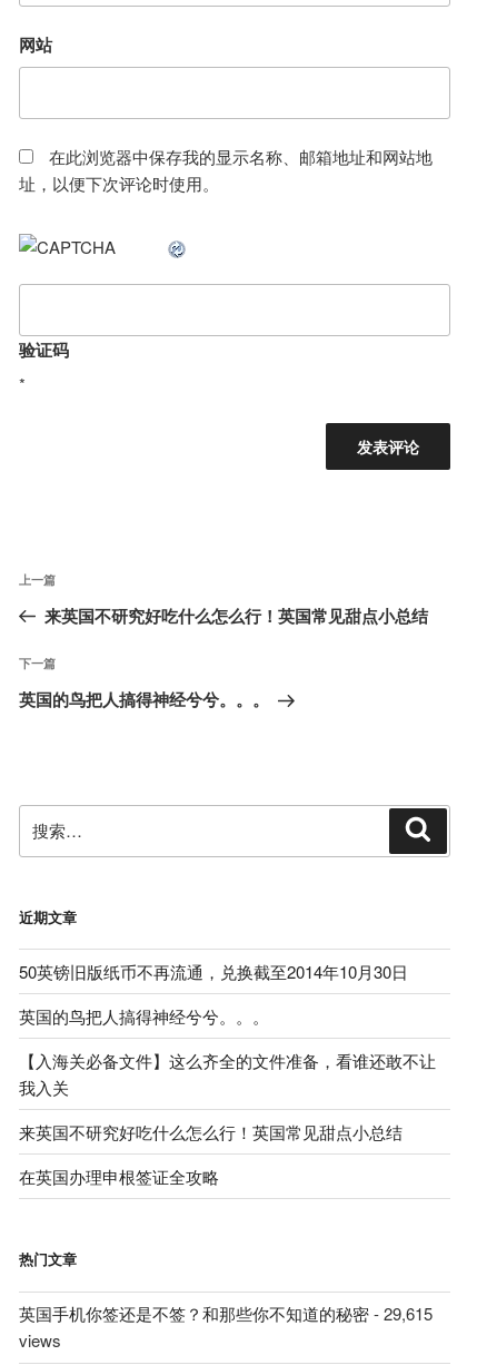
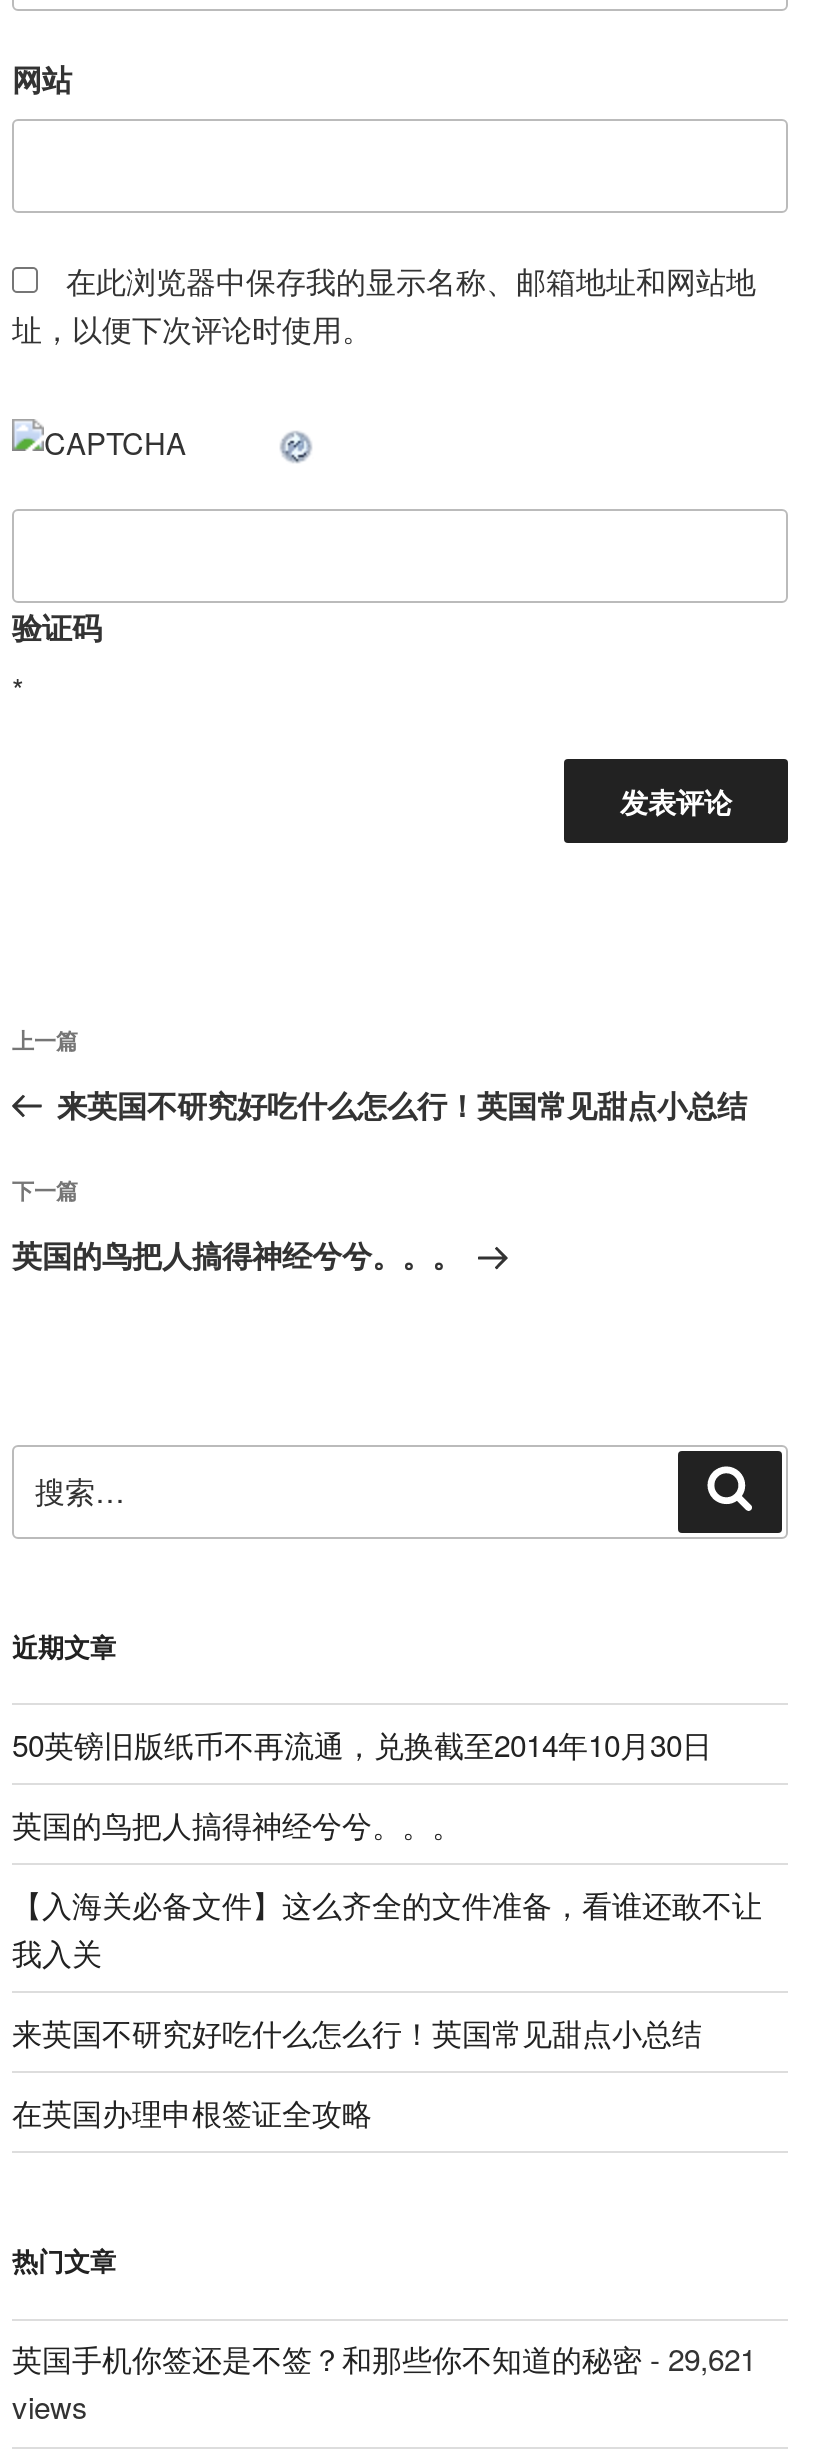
[19,1302,433,1325] 英国手机你签还是不签？和那些你不知道的秘密- 29,615 -> [12,2338,756,2380] 英国手机你签还是不签？和那些你不知道的秘密- 29,621

